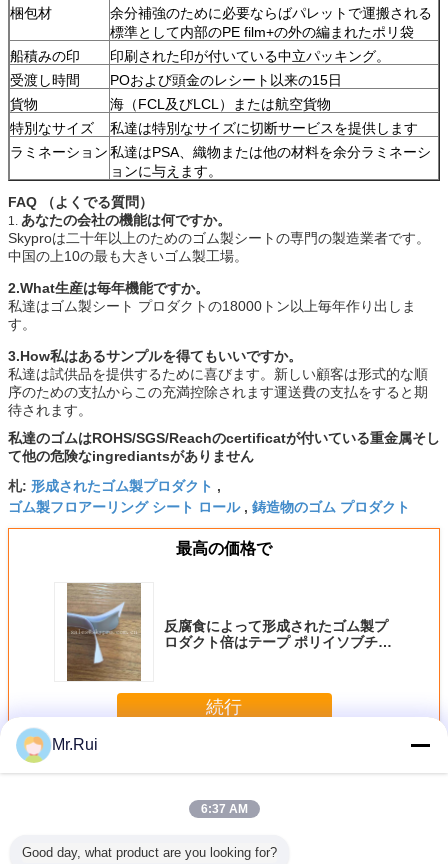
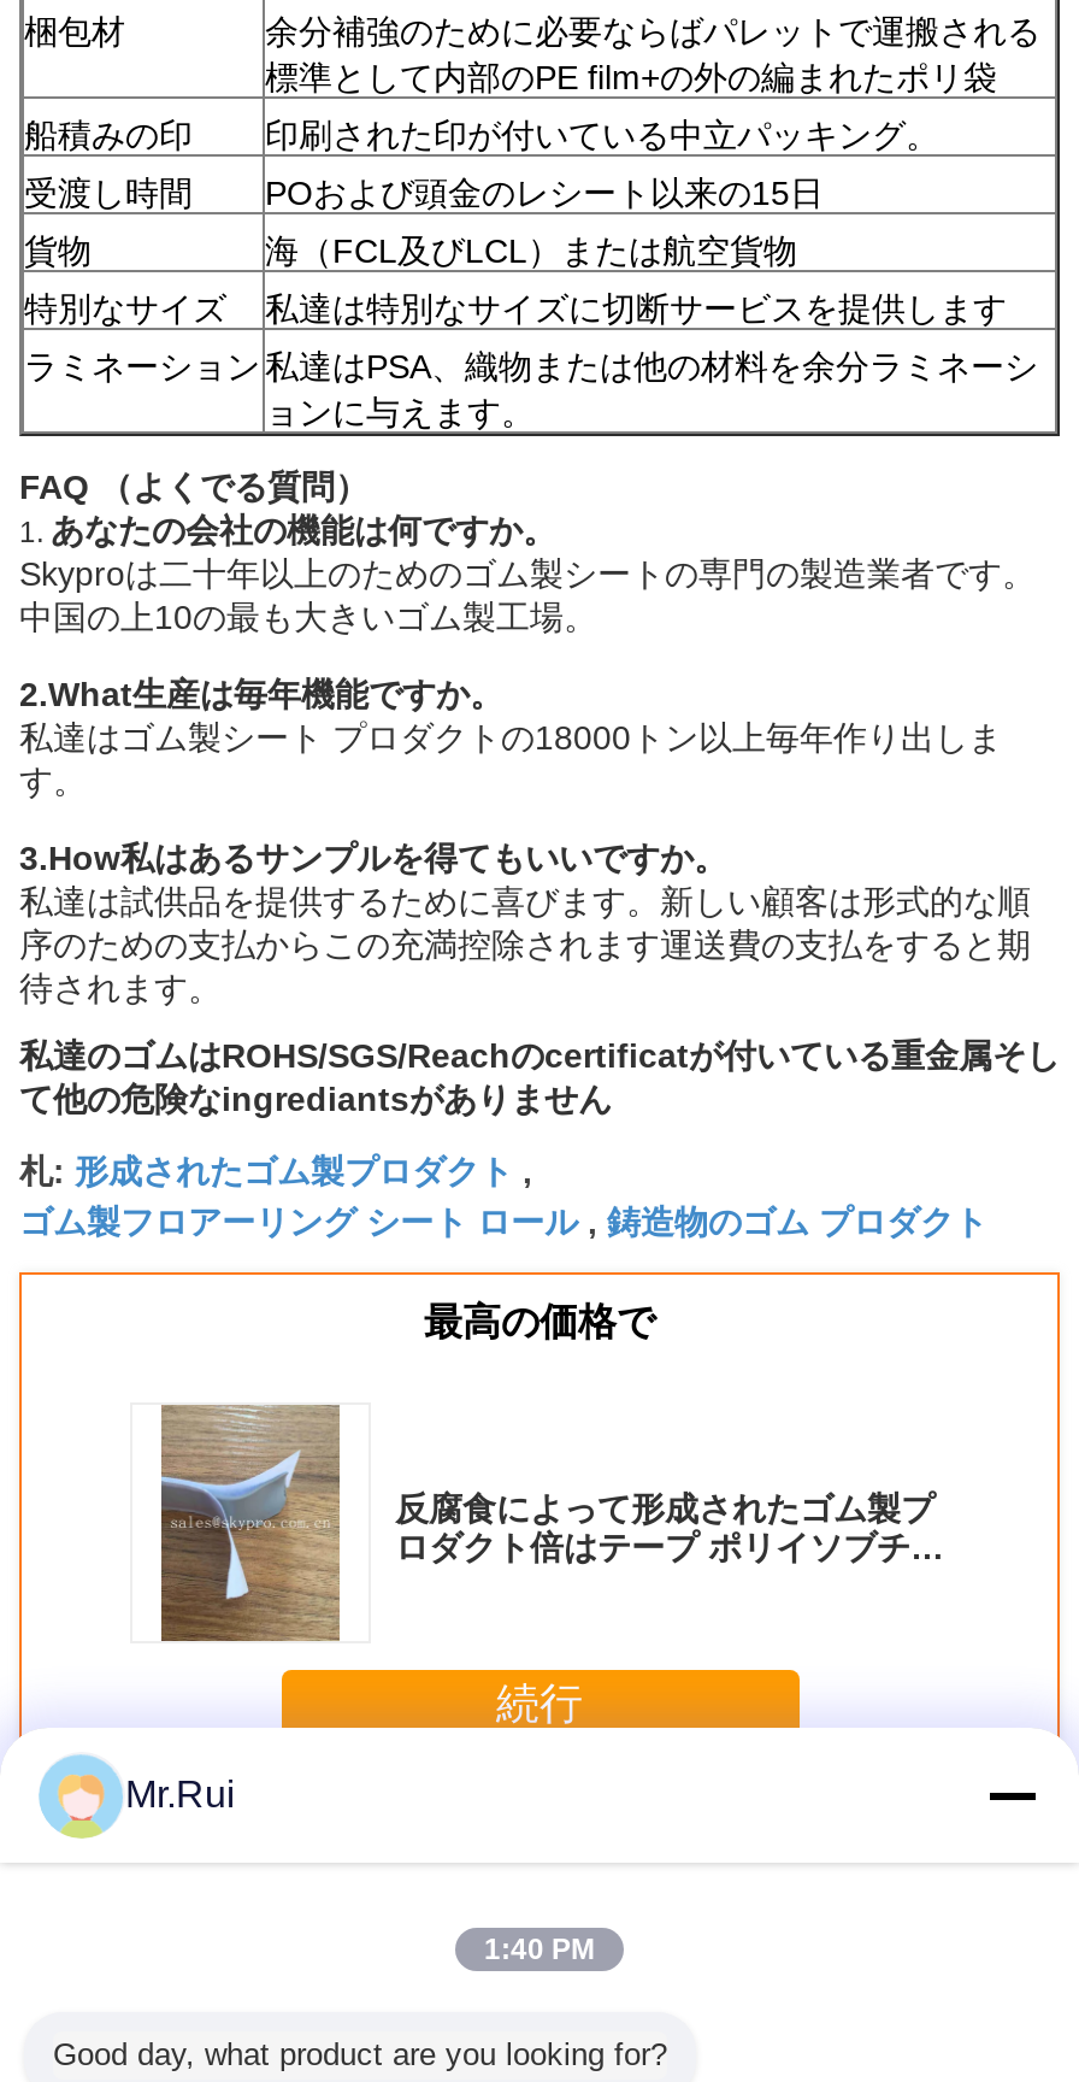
[200,802,247,816] 6:37 AM -> [484,1933,595,1966] 1:40 PM

